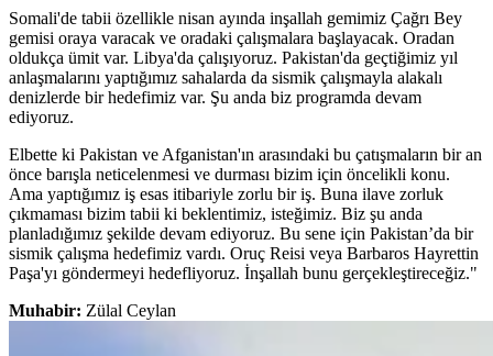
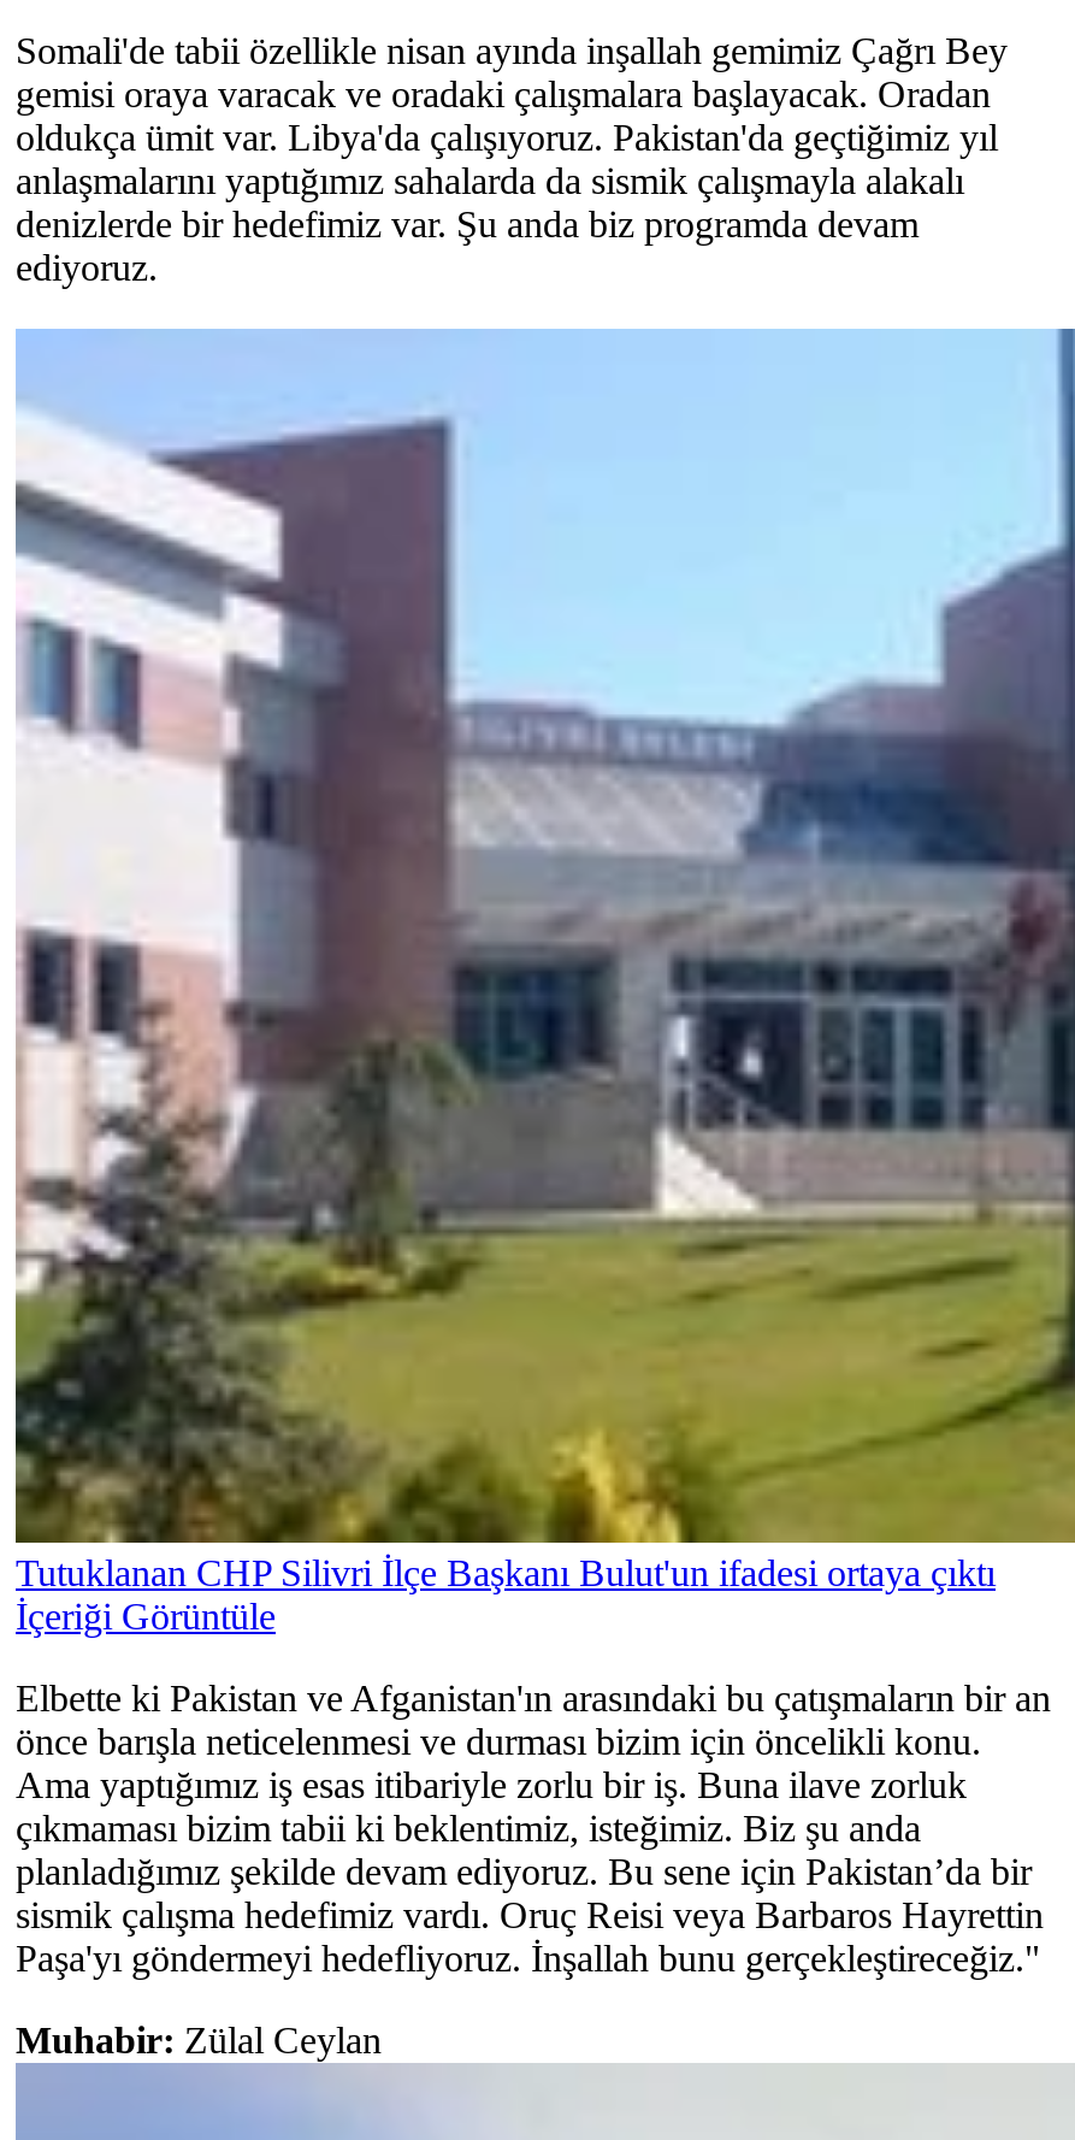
none -> [13,326,1068,1638] [image] | Tutuklanan CHP Silivri İlçe Başkanı Bulut'un ifadesi ortaya çıktı | İçeriği Görüntüle

